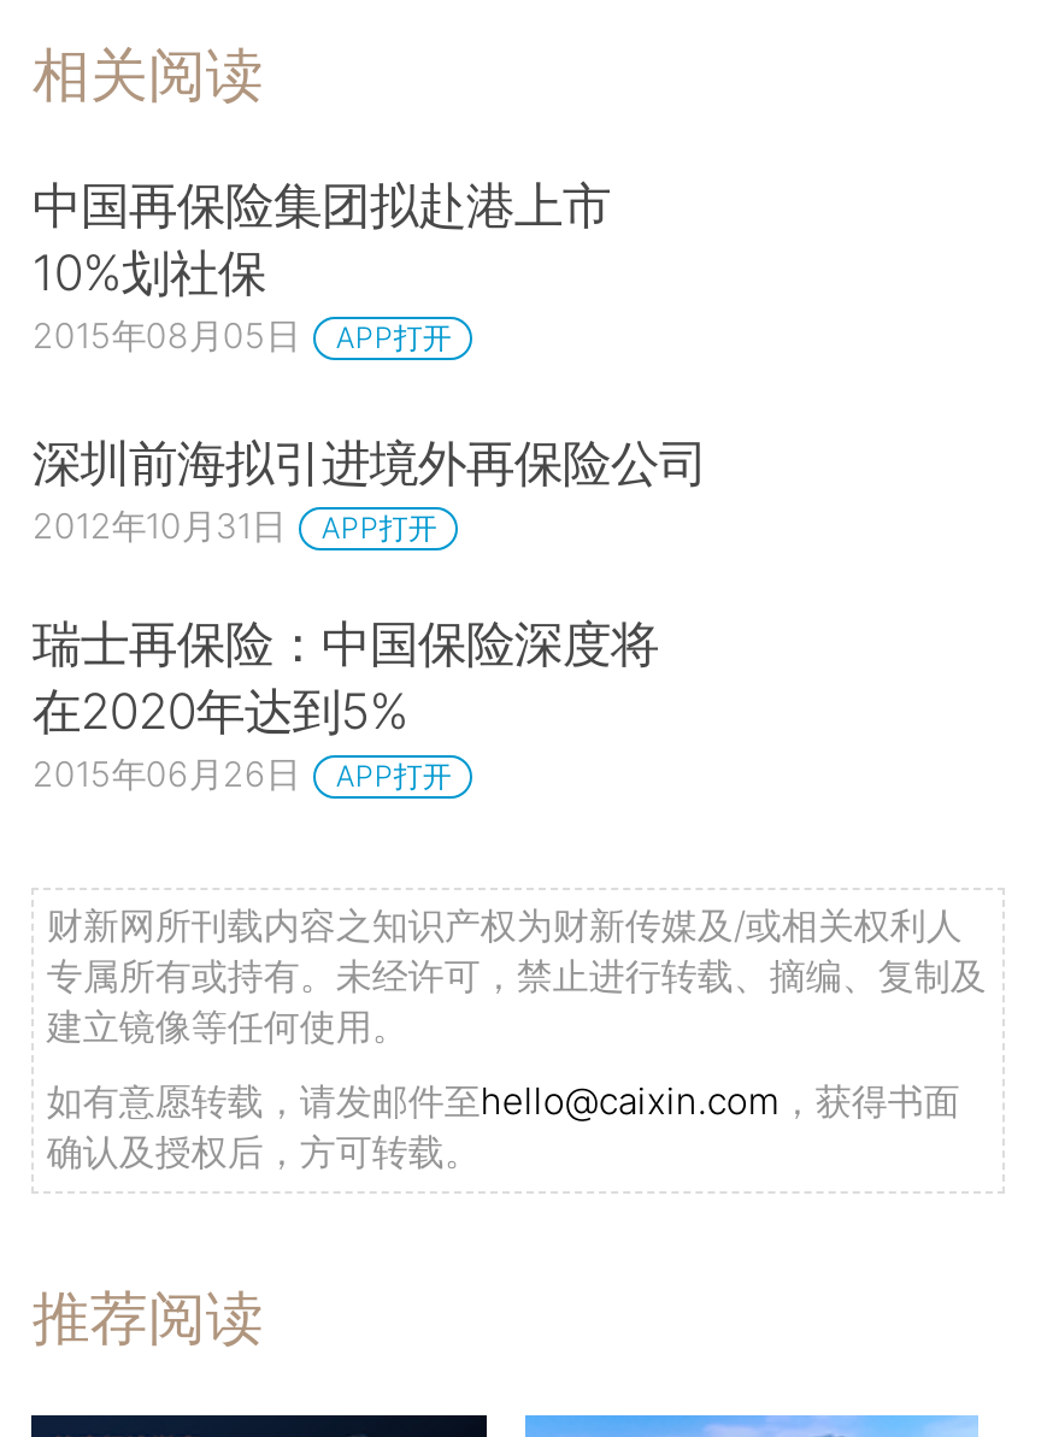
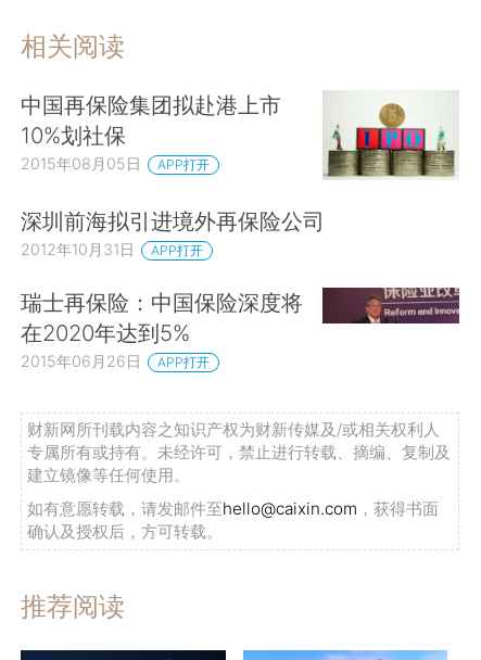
none -> [322,90,458,180] [image]
none -> [321,287,460,325] [image]

